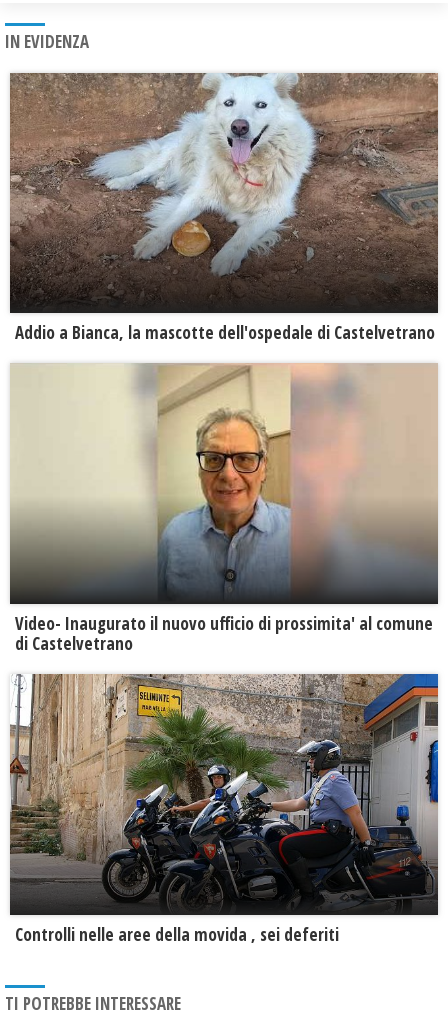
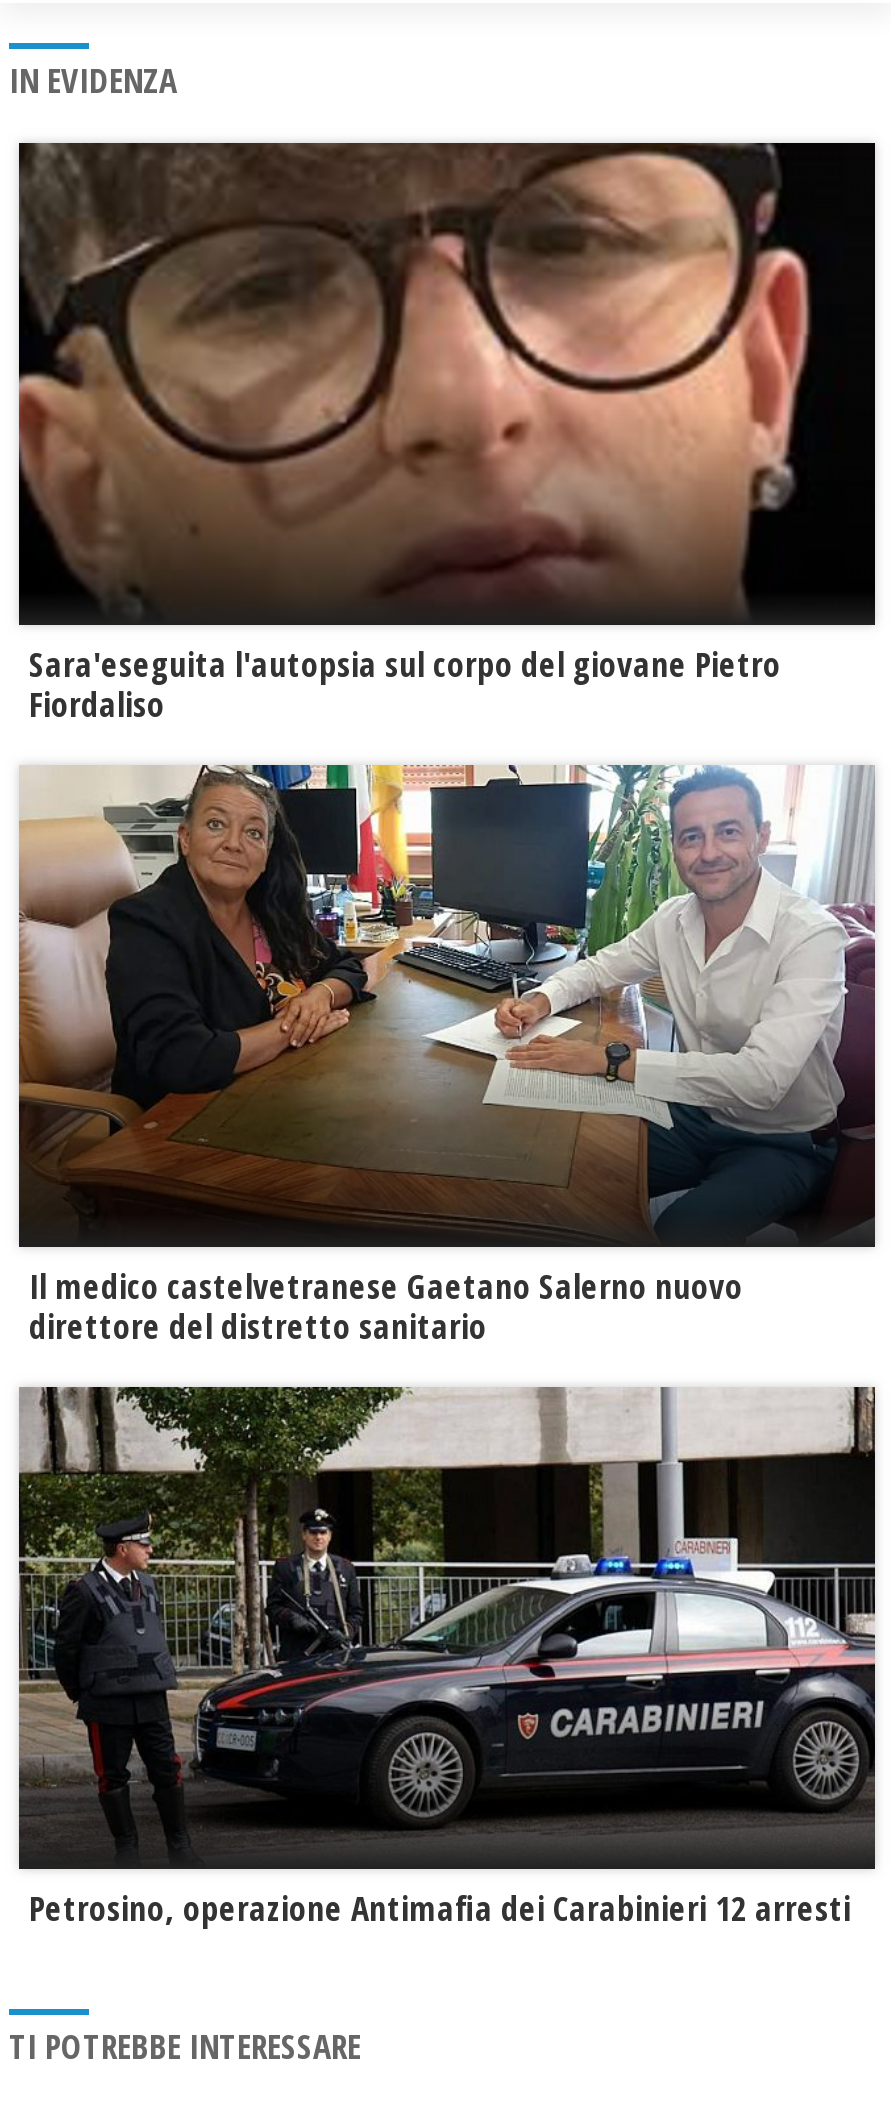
[9,72,439,344] [image] | Addio a Bianca, la mascotte dell'ospedale di Castelvetrano -> [17,141,877,727] [image] | Sara'eseguita l'autopsia sul corpo del giovane Pietro | Fiordaliso
[10,363,438,655] [image] | Video- Inaugurato il nuovo ufficio di prossimita' al comune | di Castelvetrano -> [19,763,875,1349] [image] | Il medico castelvetranese Gaetano Salerno nuovo | direttore del distretto sanitario
[10,673,439,946] [image] | Controlli nelle aree della movida , sei deferiti -> [17,1385,877,1931] [image] | Petrosino, operazione Antimafia dei Carabinieri 12 arresti

